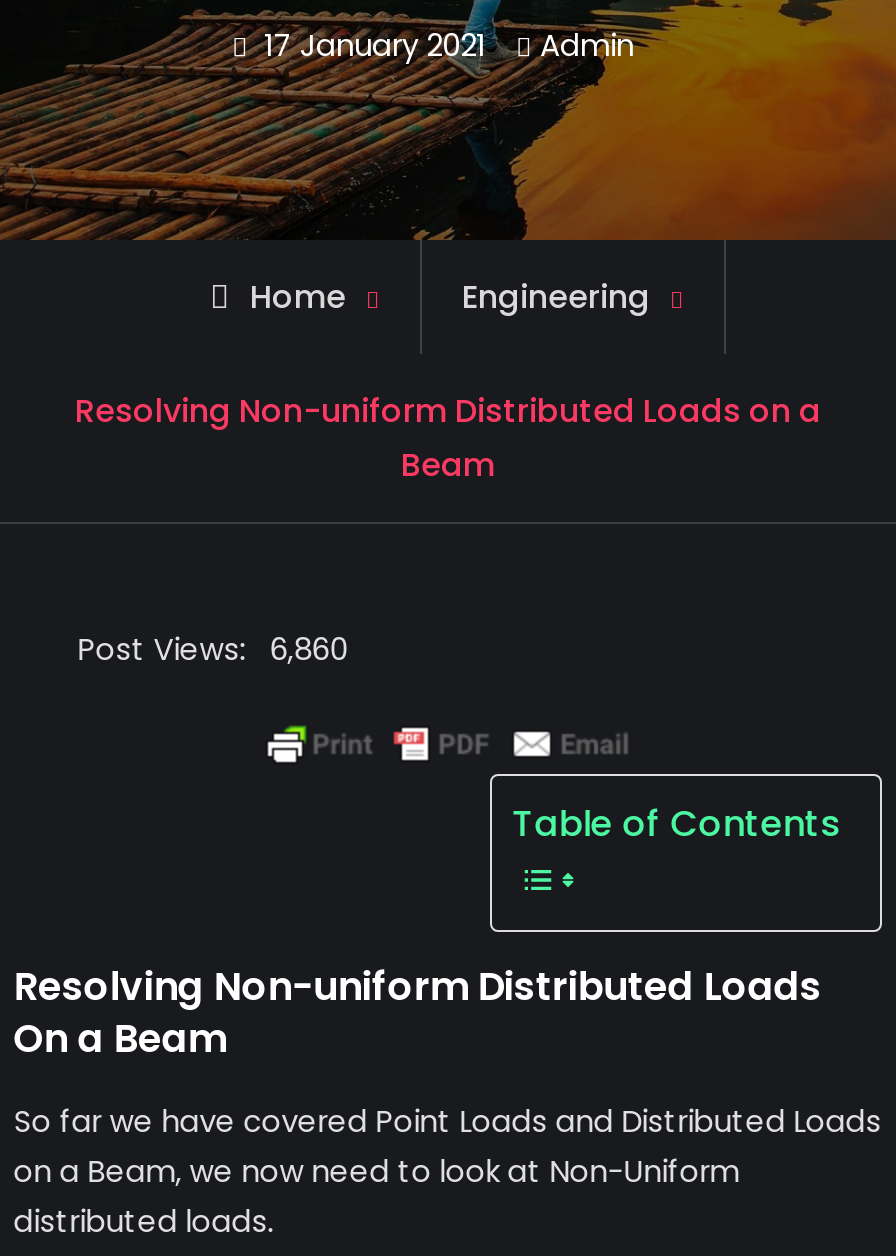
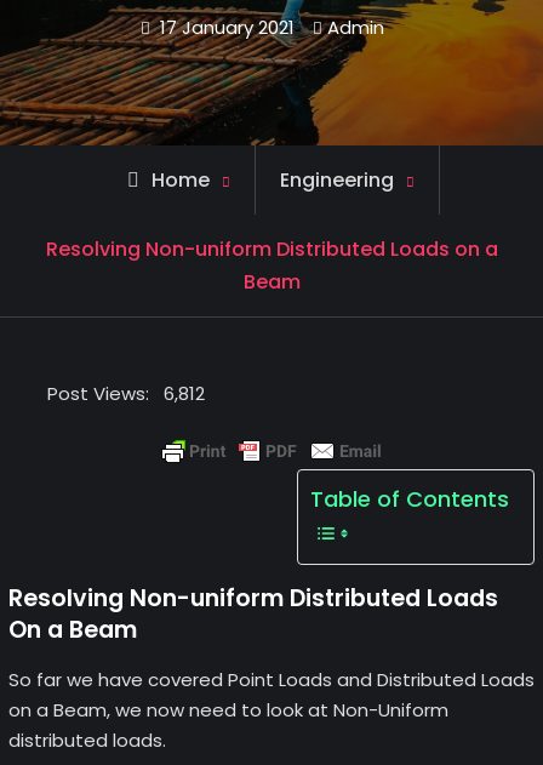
[77,628,347,670] Post Views: 6,860 -> [47,381,204,406] Post Views: 6,812

